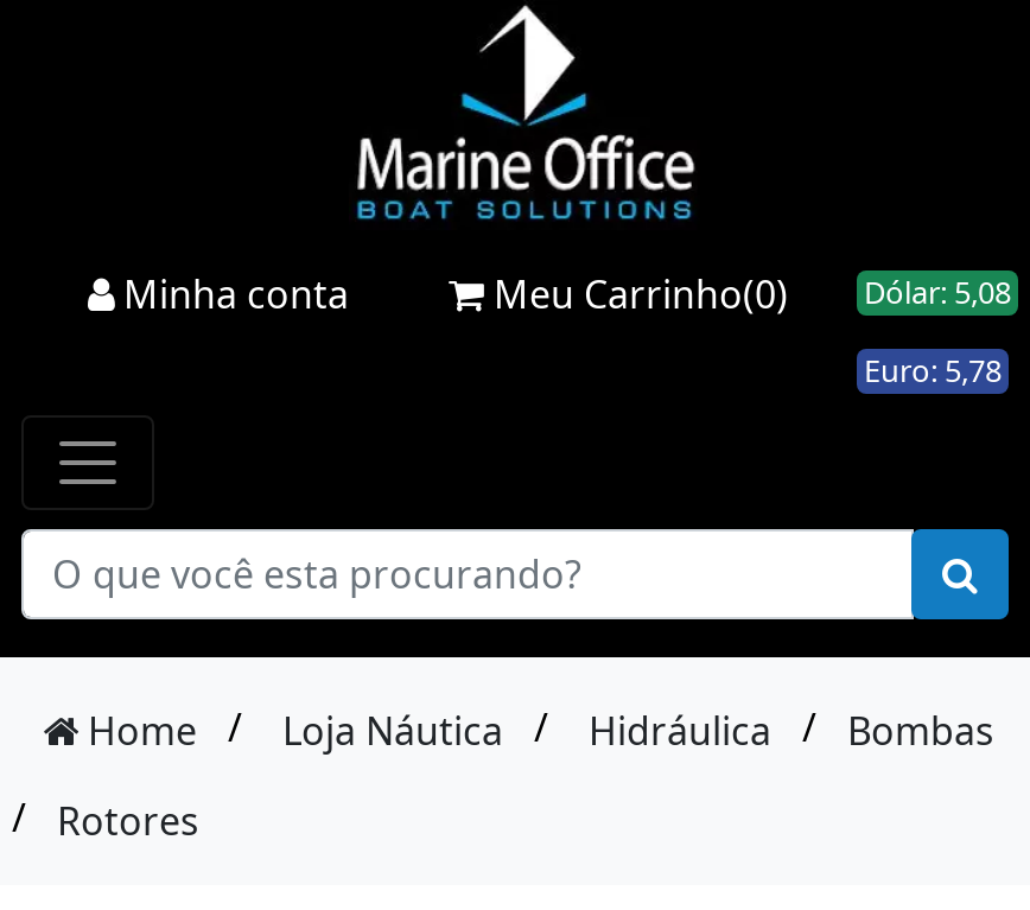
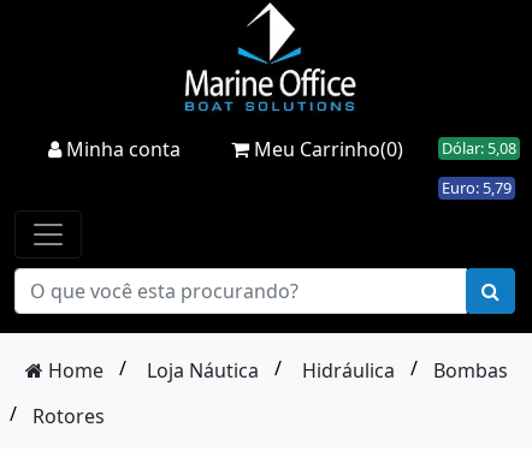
[857,348,1009,391] Euro: 5,78 -> [438,176,515,198] Euro: 5,79

